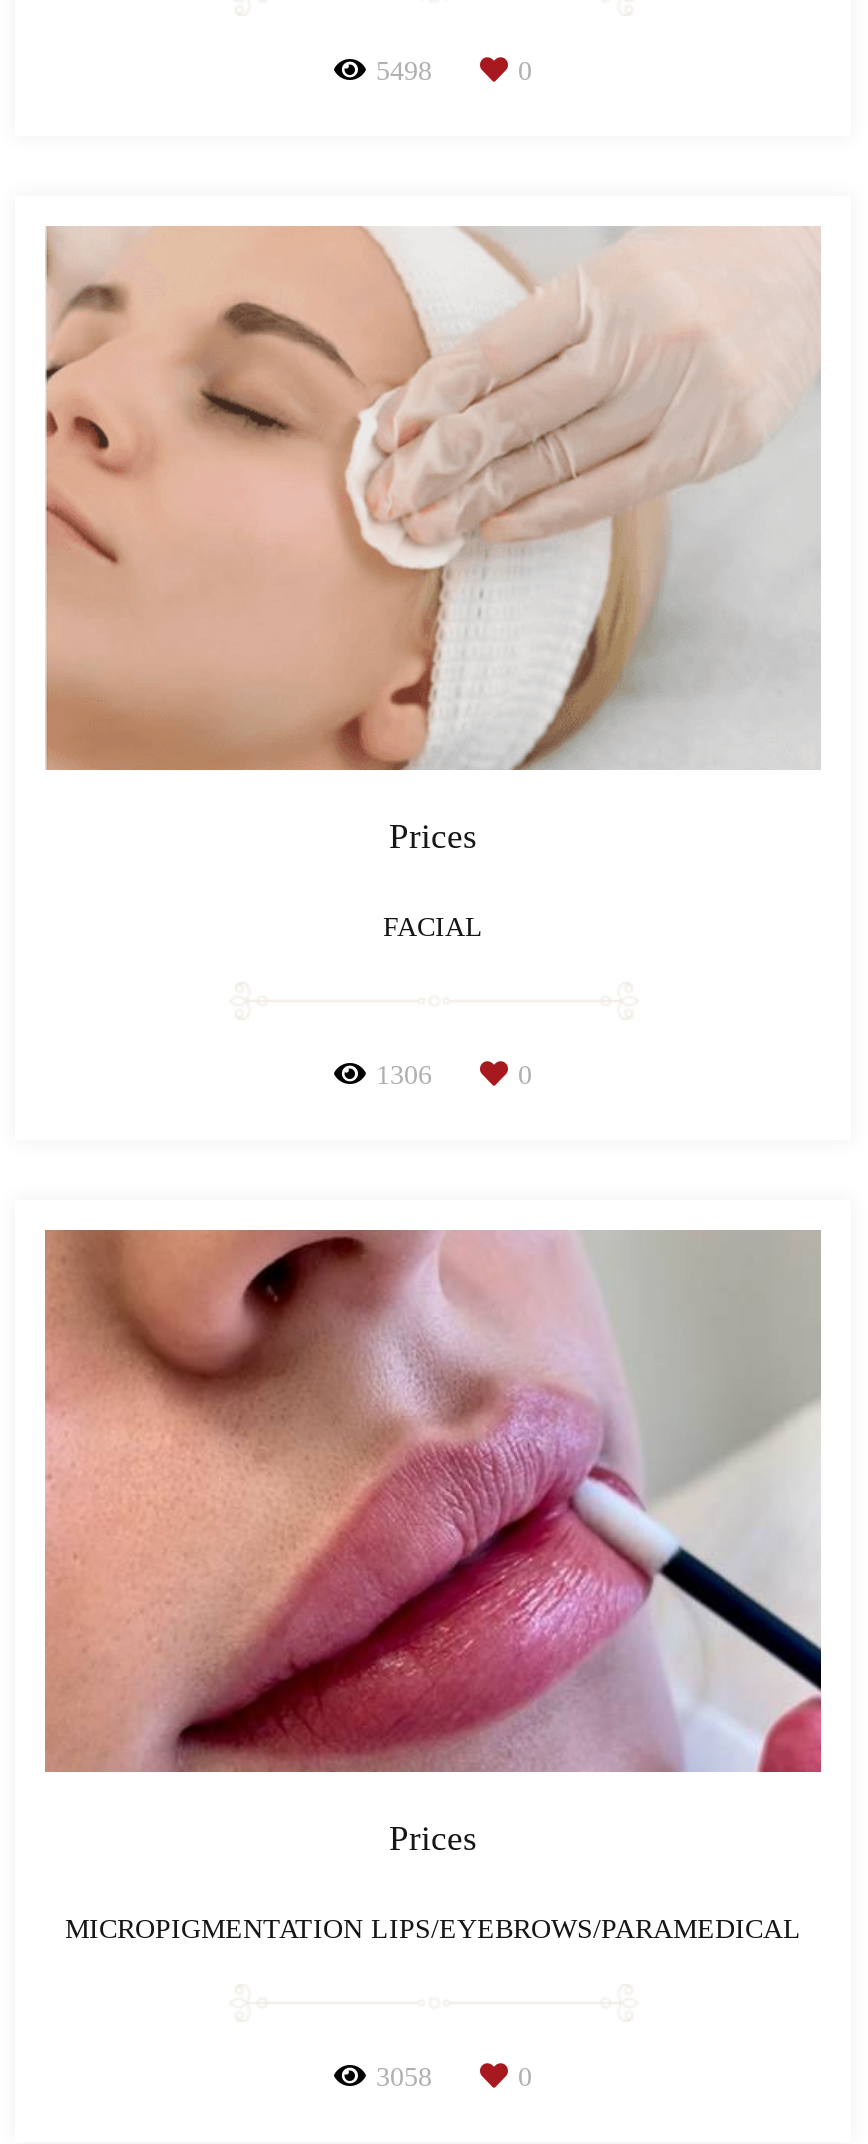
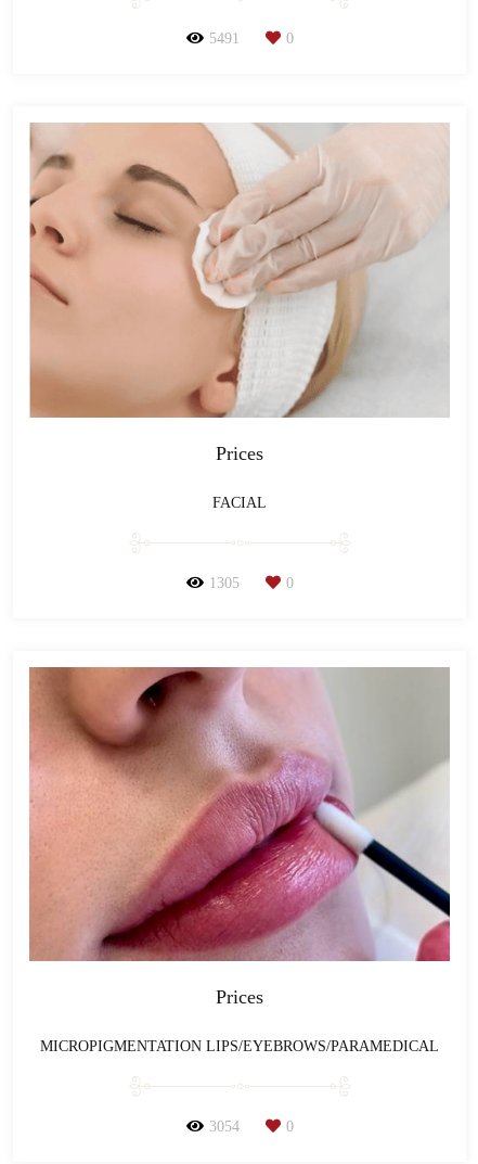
[376,56,432,86] 5498 -> [209,30,239,47] 5491
[376,1059,432,1089] 1306 -> [209,574,239,591] 1305
[376,2062,432,2092] 3058 -> [209,1119,239,1135] 3054

